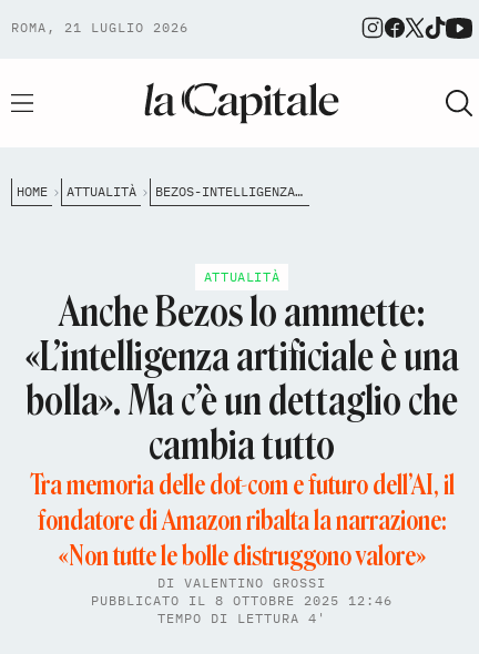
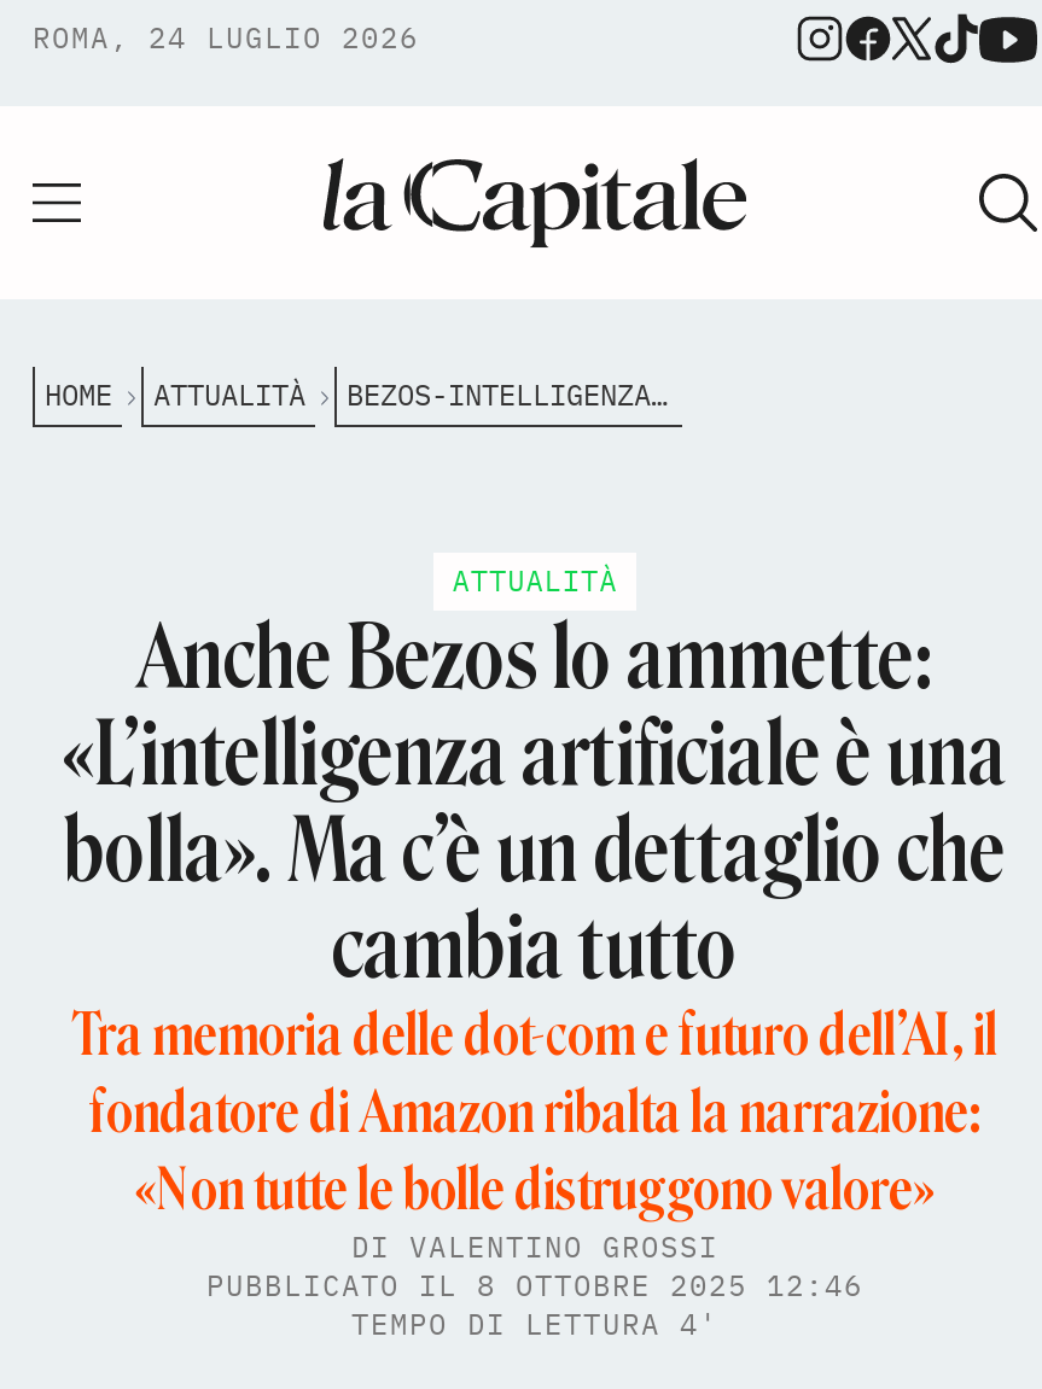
[11,19,188,35] ROMA, 21 LUGLIO 2026 -> [33,19,419,56] ROMA, 24 LUGLIO 2026

